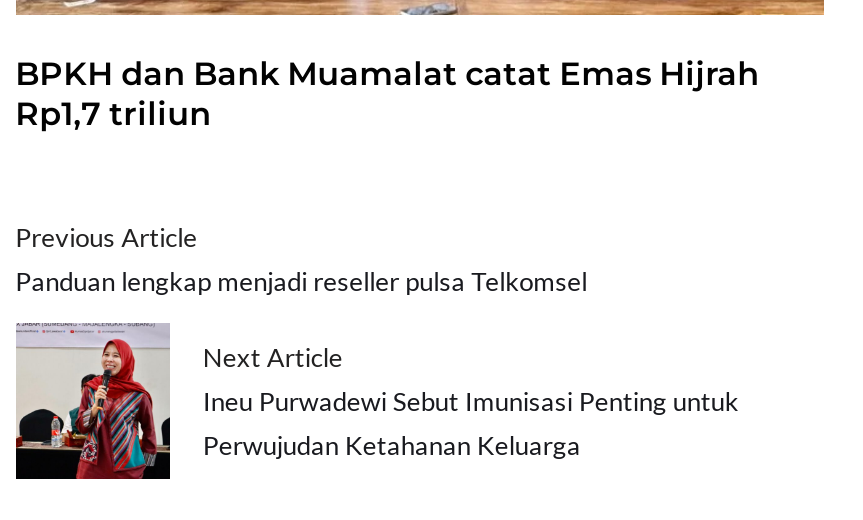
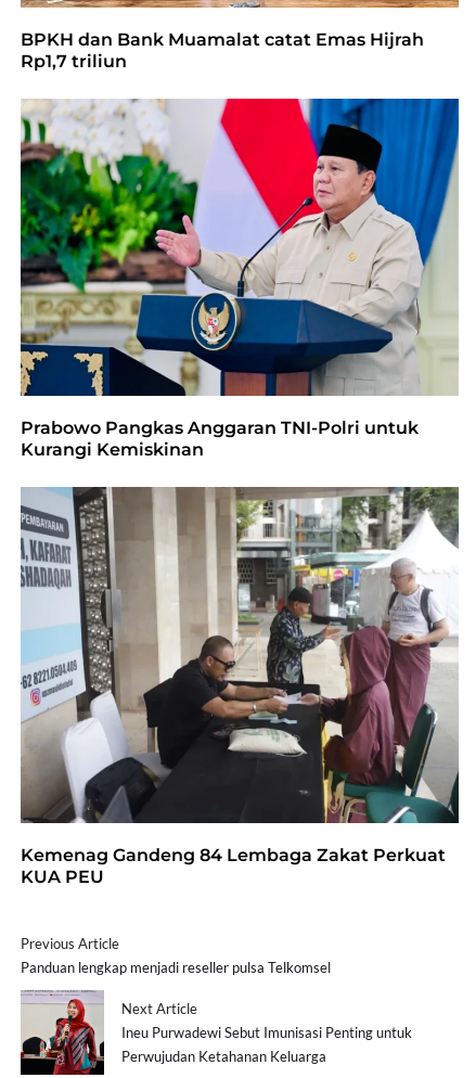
none -> [20,98,460,460] [image] | Prabowo Pangkas Anggaran TNI-Polri untuk | Kurangi Kemiskinan
none -> [20,486,460,887] [image] | Kemenag Gandeng 84 Lembaga Zakat Perkuat | KUA PEU

